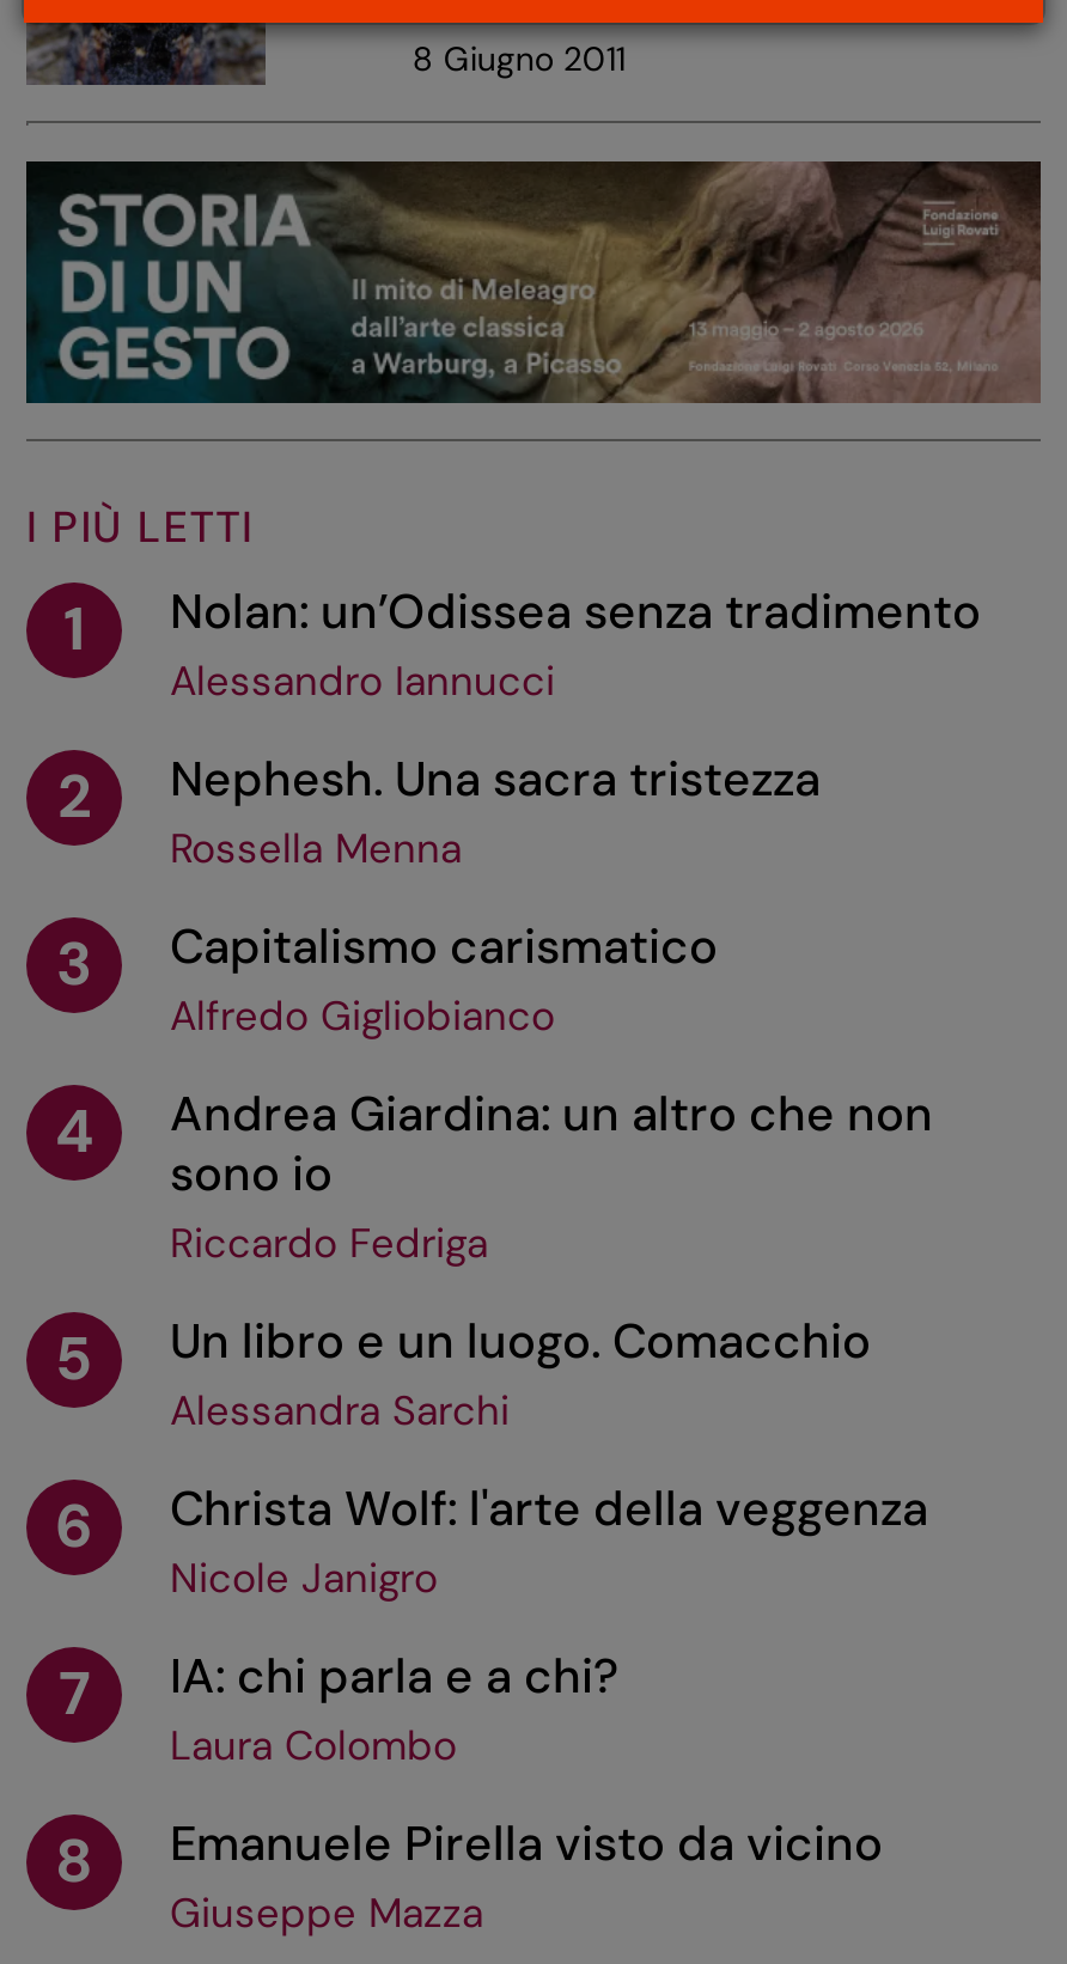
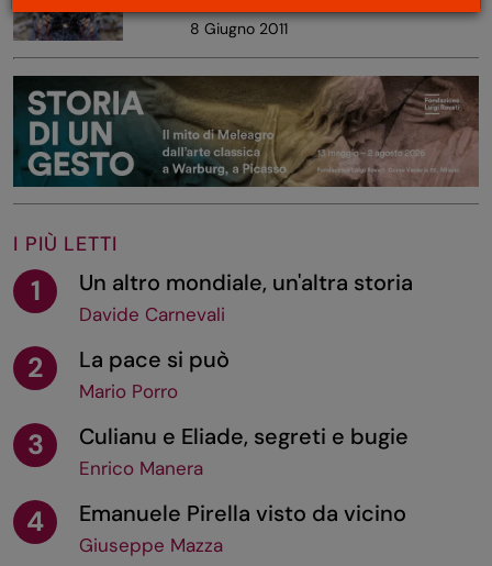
[170,579,981,706] Nolan: un’Odissea senza tradimento | Alessandro Iannucci -> [79,268,413,326] Un altro mondiale, un'altra storia | Davide Carnevali
[170,747,821,873] Nephesh. Una sacra tristezza | Rossella Menna -> [79,345,230,403] La pace si può | Mario Porro
[170,914,718,1041] Capitalismo carismatico | Alfredo Gigliobianco -> [79,422,409,480] Culianu e Eliade, segreti e bugie | Enrico Manera
[55,1082,933,1900] Andrea Giardina: un altro che non | sono io | Riccardo Fedriga | 5 | Un libro e un luogo. Comacchio | Alessandra Sarchi | 6 | Christa Wolf: l'arte della veggenza | Nicole Janigro | 7 | IA: chi parla e a chi? | Laura Colombo | 8 -> none

